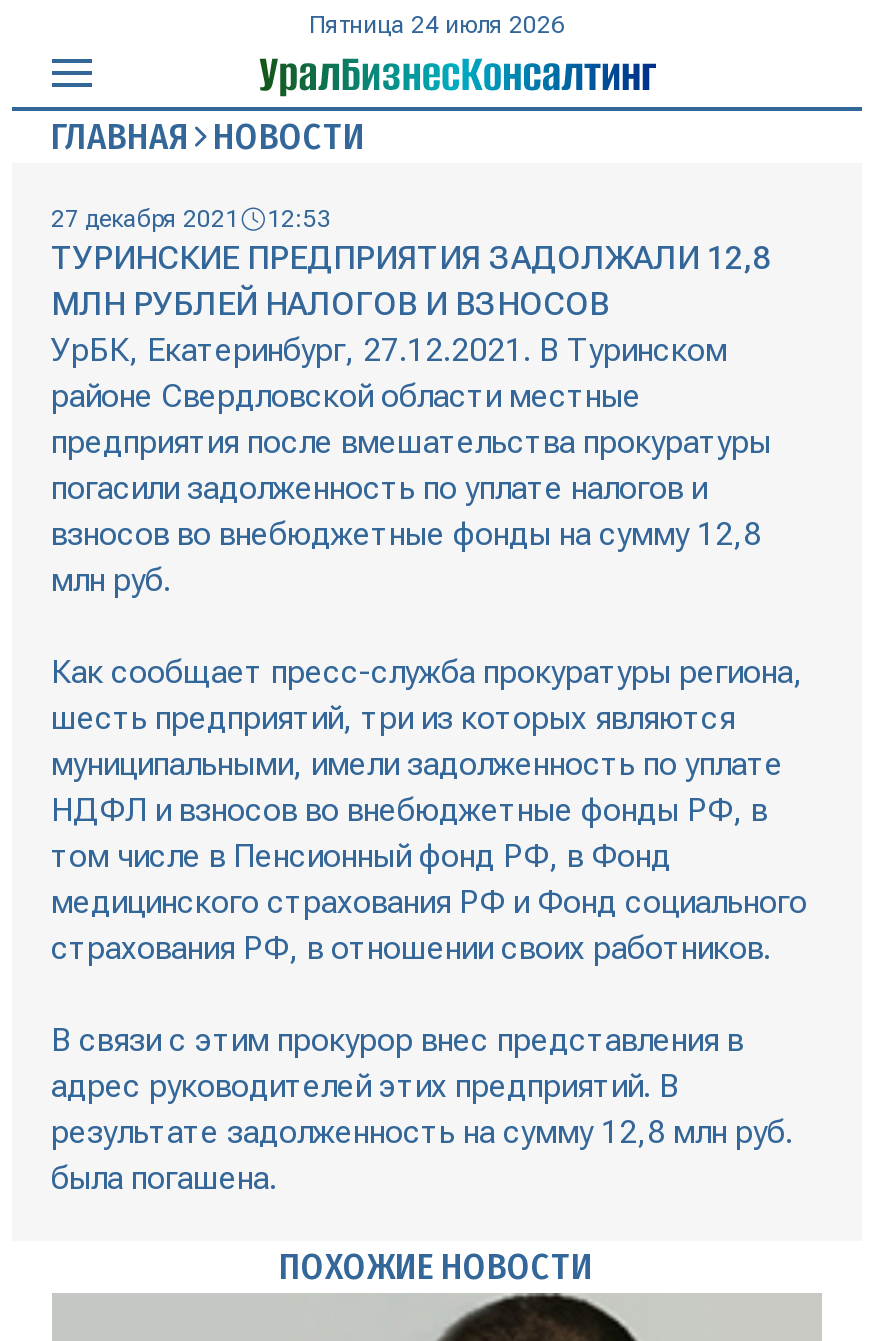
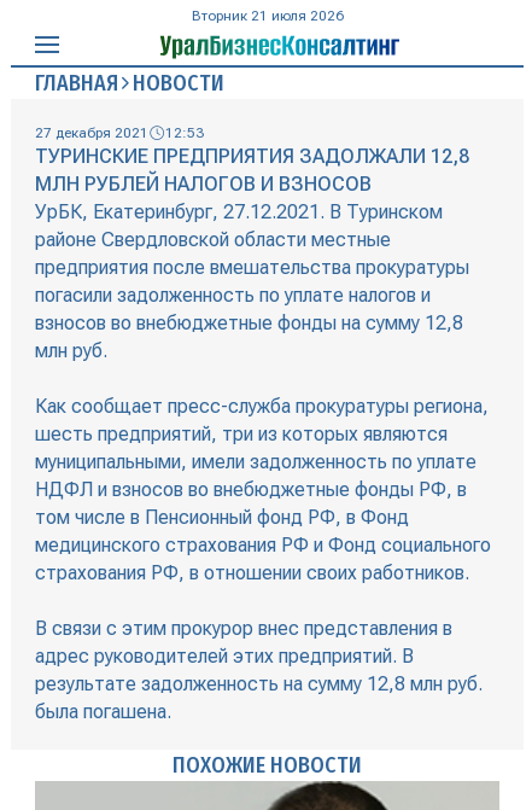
[308,11,564,39] Пятница 24 июля 2026 -> [191,7,343,24] Вторник 21 июля 2026

